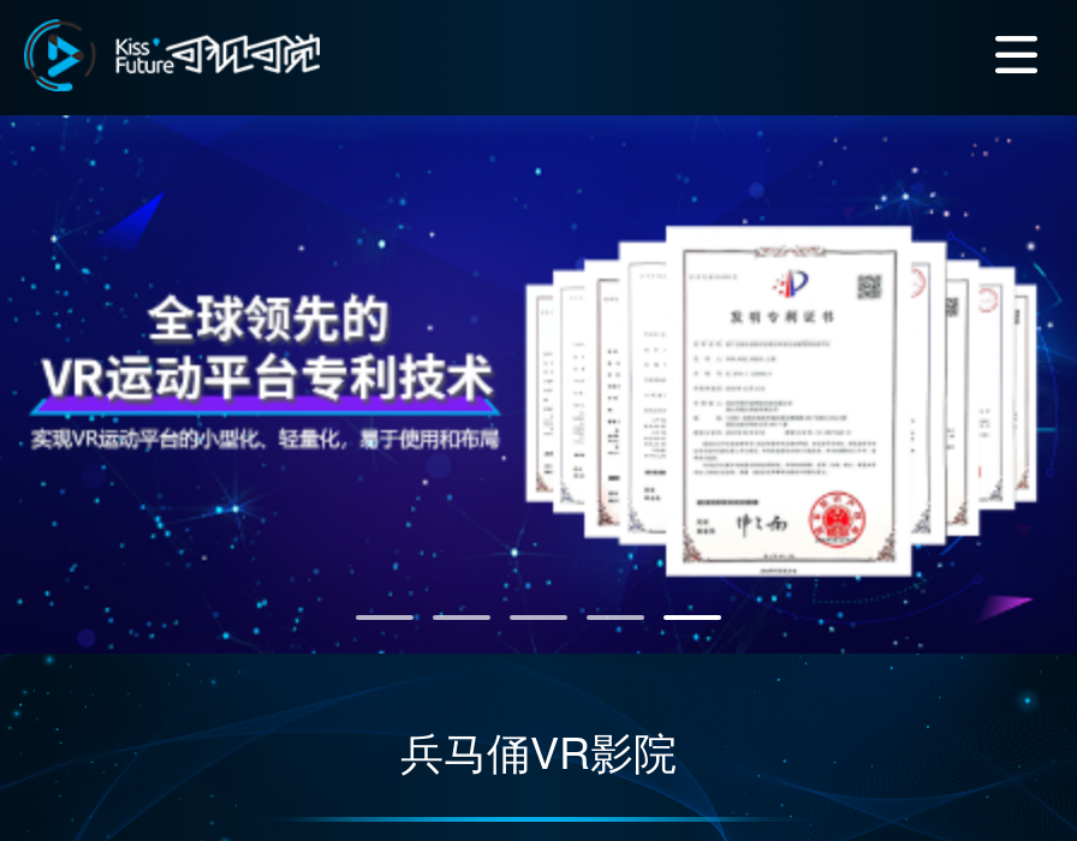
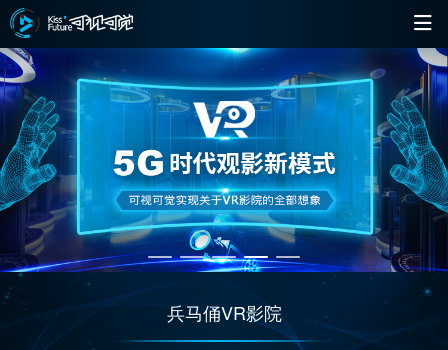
[7,115,1070,654] [image] -> [3,47,445,273] [image]

